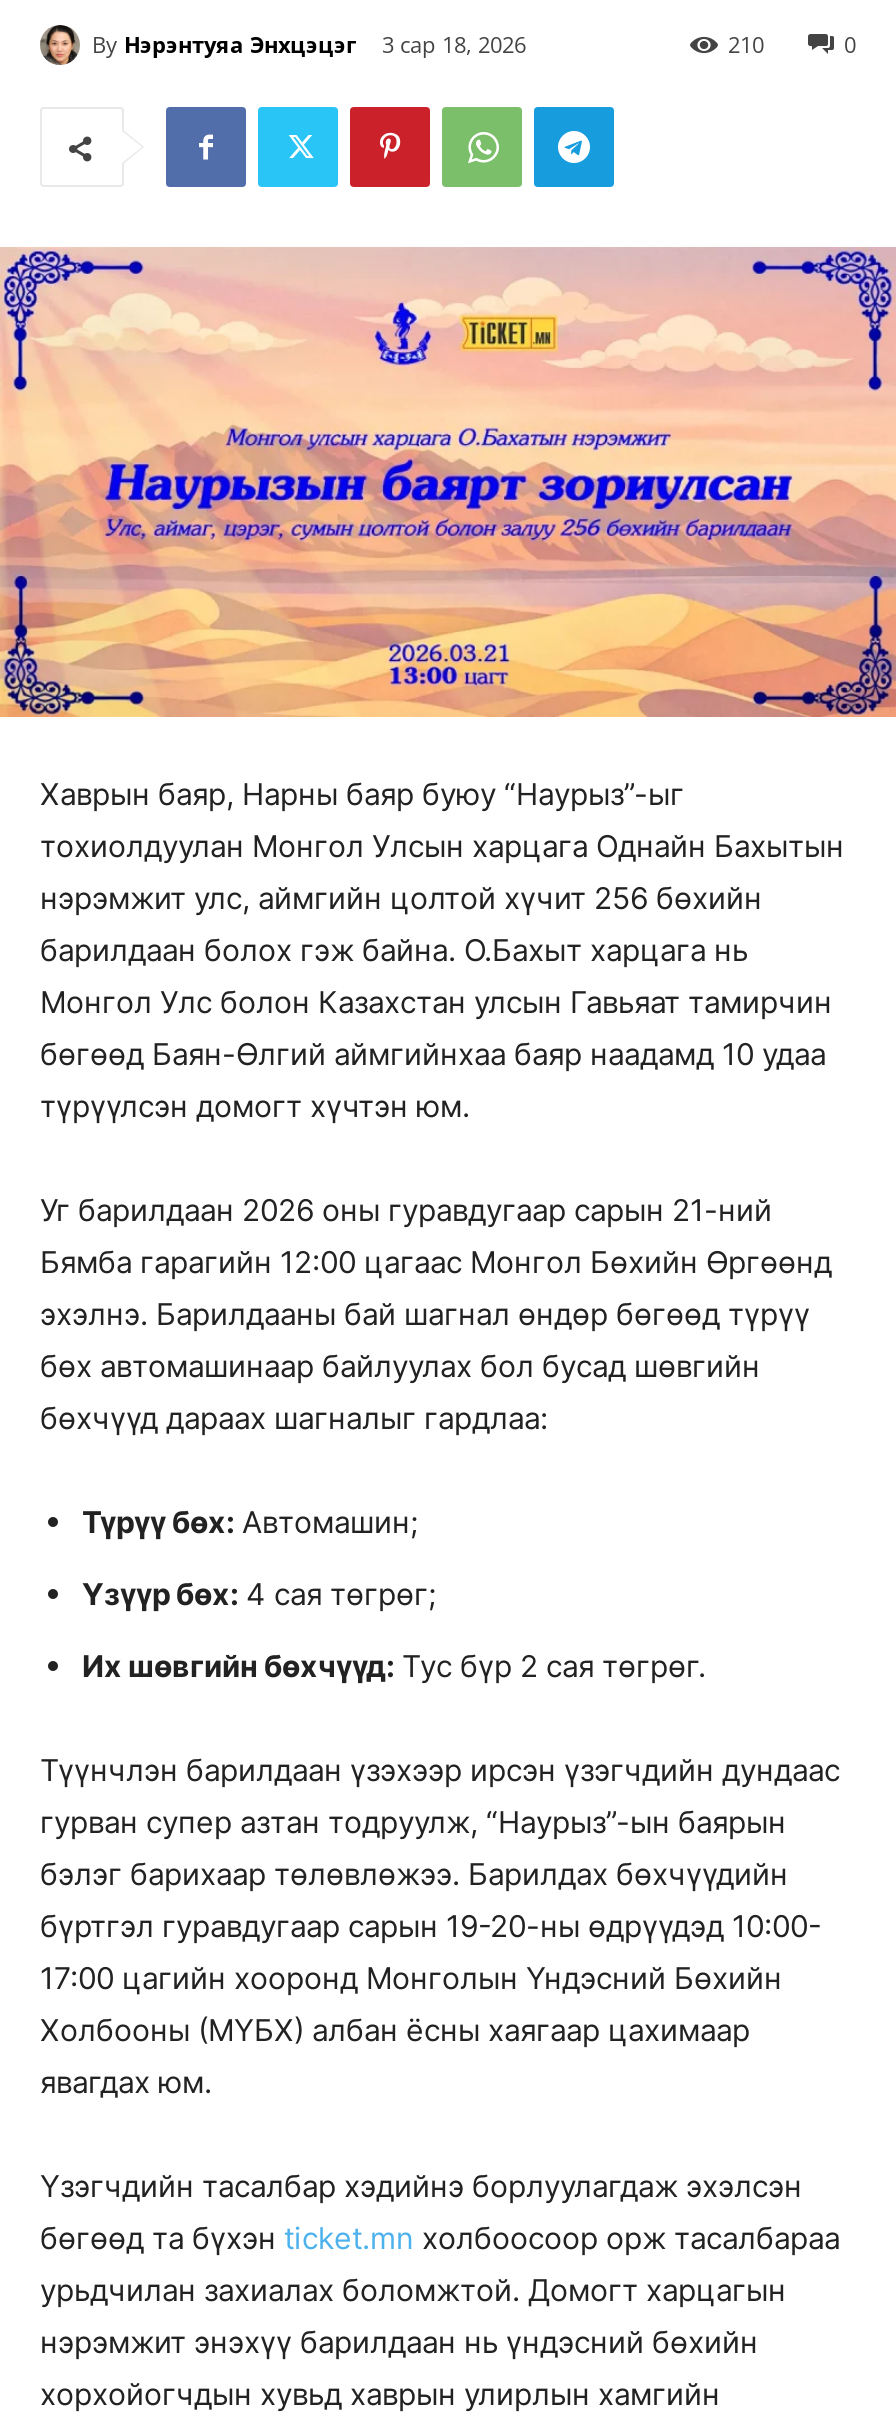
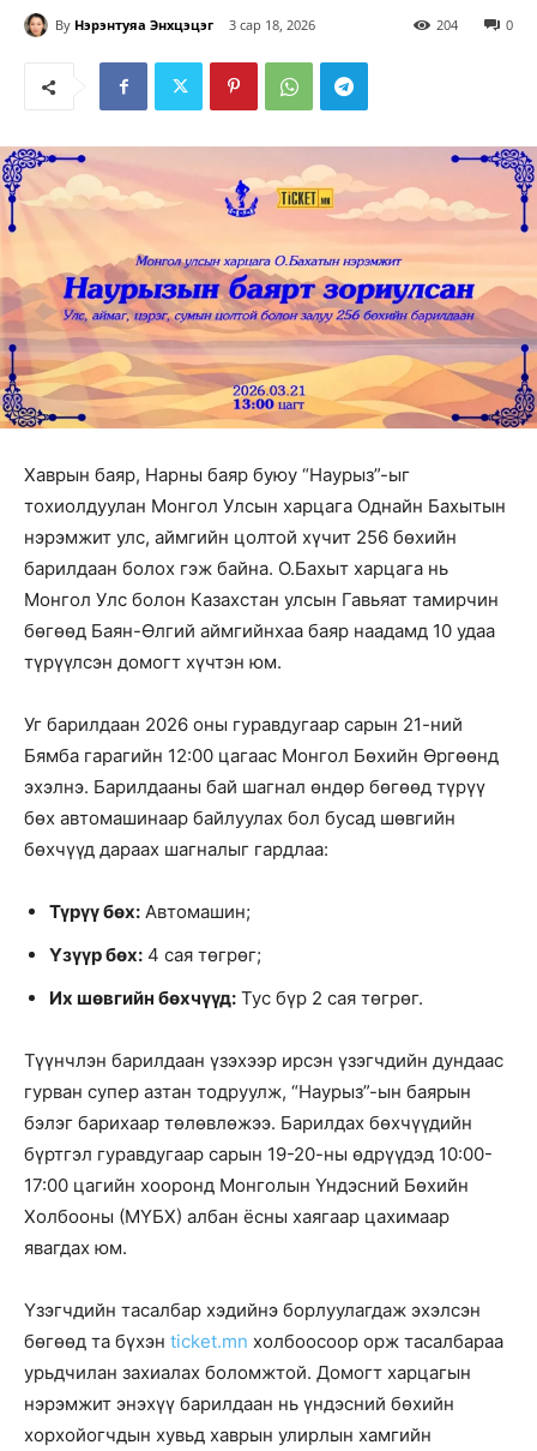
[728,29,764,59] 210 -> [436,16,458,34] 204

